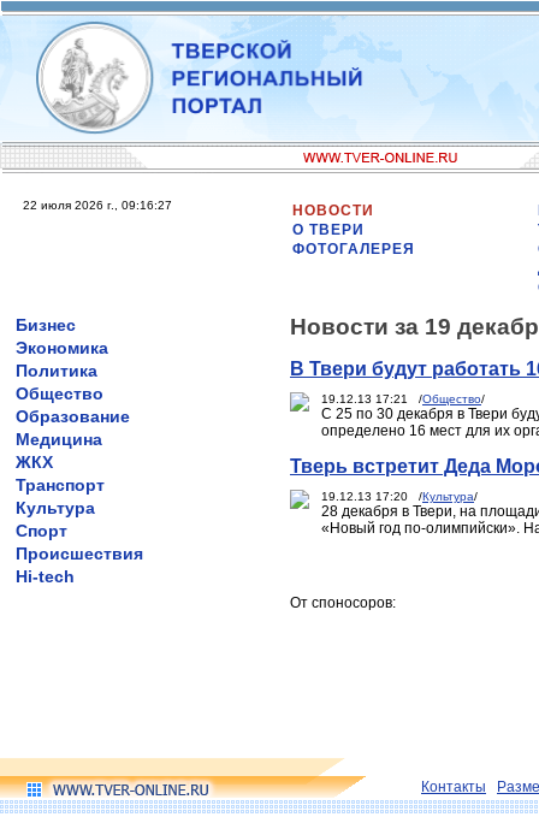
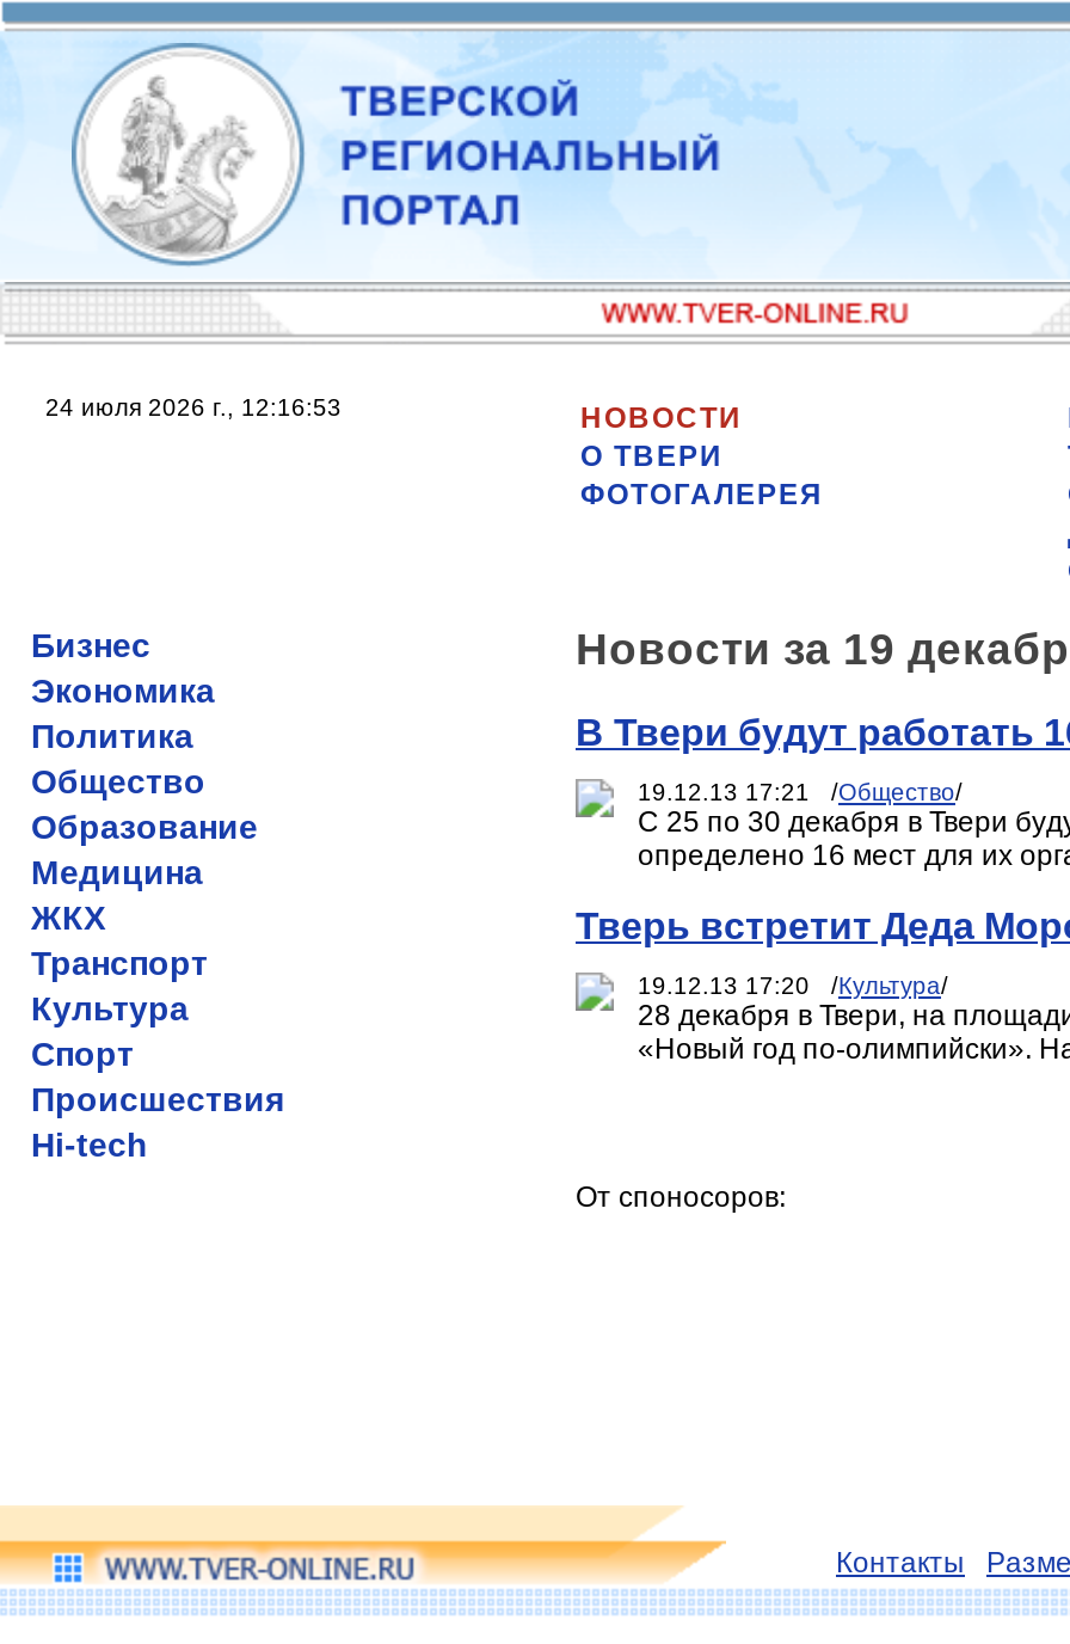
[23,199,172,212] 22 июля 2026 г., 09:16:27 -> [45,394,342,421] 24 июля 2026 г., 12:16:53

